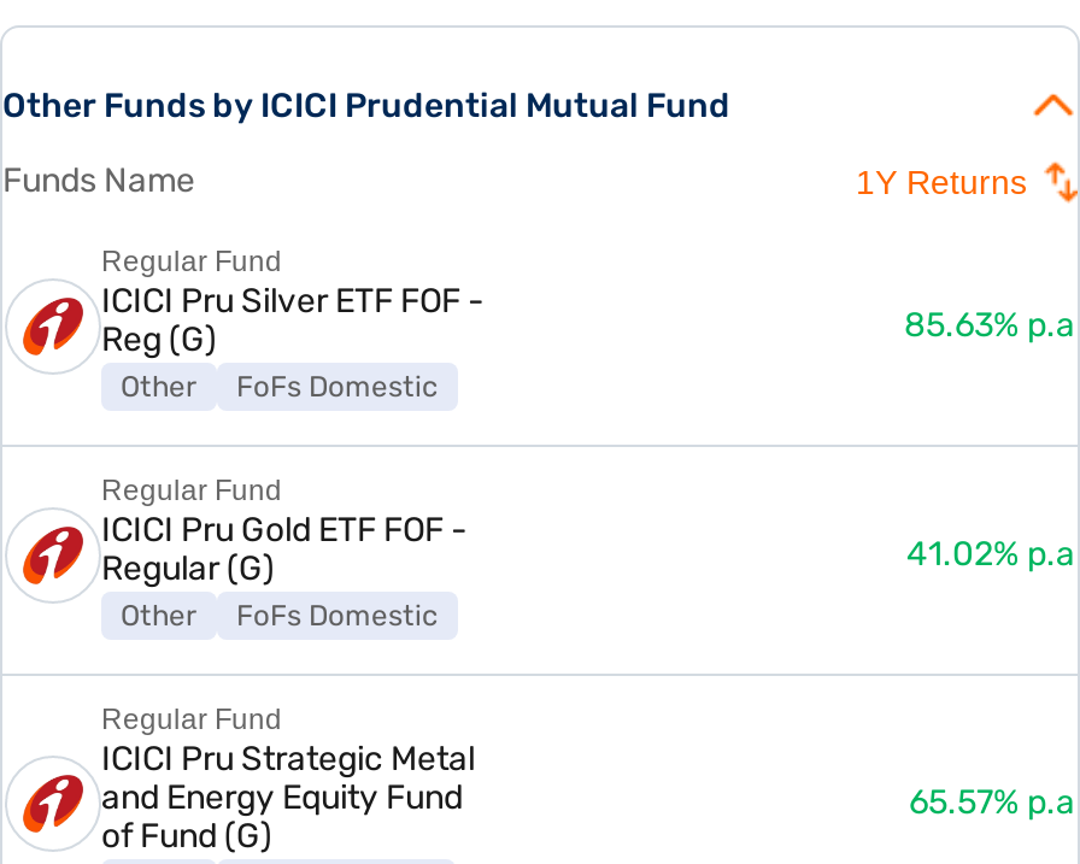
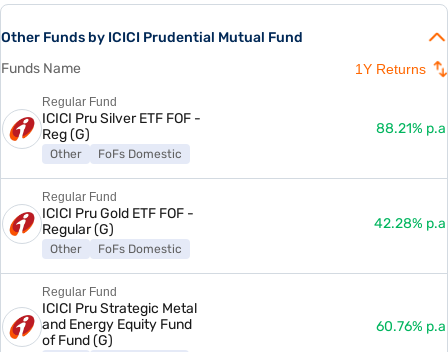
[904,304,1075,345] 85.63% p.a -> [376,119,446,136] 88.21% p.a
[906,533,1075,574] 41.02% p.a -> [374,214,446,231] 42.28% p.a
[909,781,1075,822] 65.57% p.a -> [376,317,446,334] 60.76% p.a

